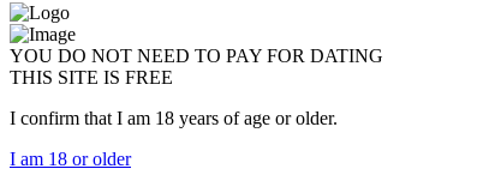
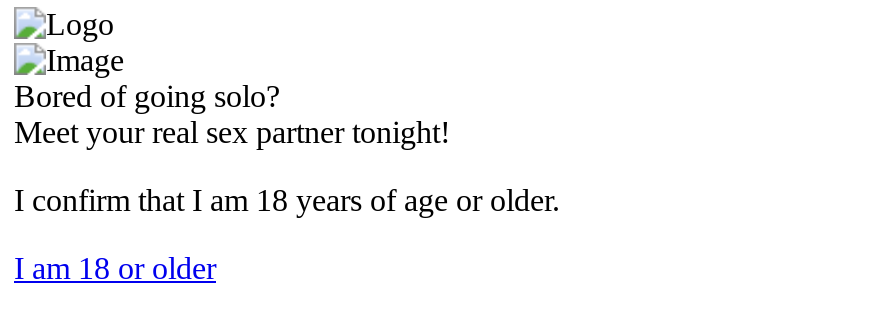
[10,46,383,88] YOU DO NOT NEED TO PAY FOR DATING | THIS SITE IS FREE -> [14,79,450,149] Bored of going solo? | Meet your real sex partner tonight!

